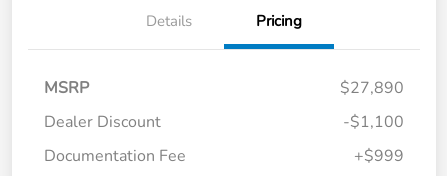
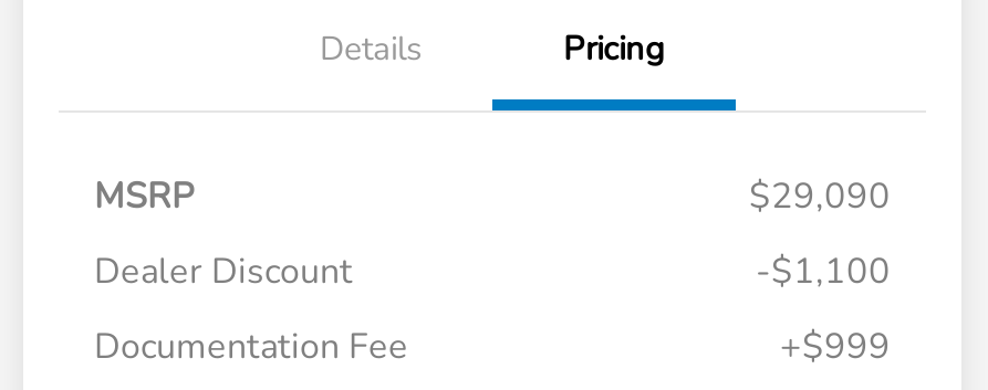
[340,77,404,99] $27,890 -> [749,173,891,221] $29,090

